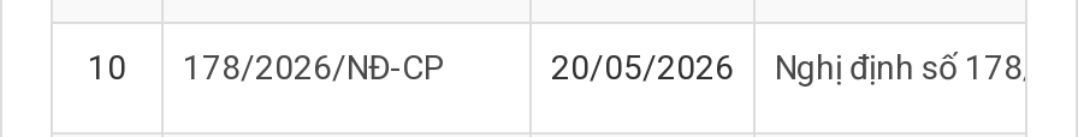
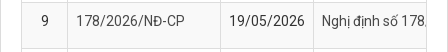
[88,48,445,87] 10 178/2026/NĐ-CP -> [40,13,185,29] 9 178/2026/NĐ-CP
[551,48,734,87] 20/05/2026 -> [229,13,305,29] 19/05/2026

